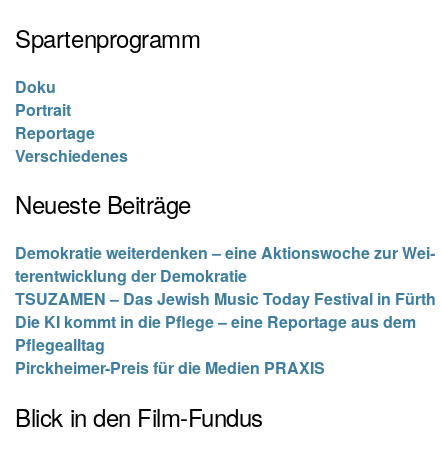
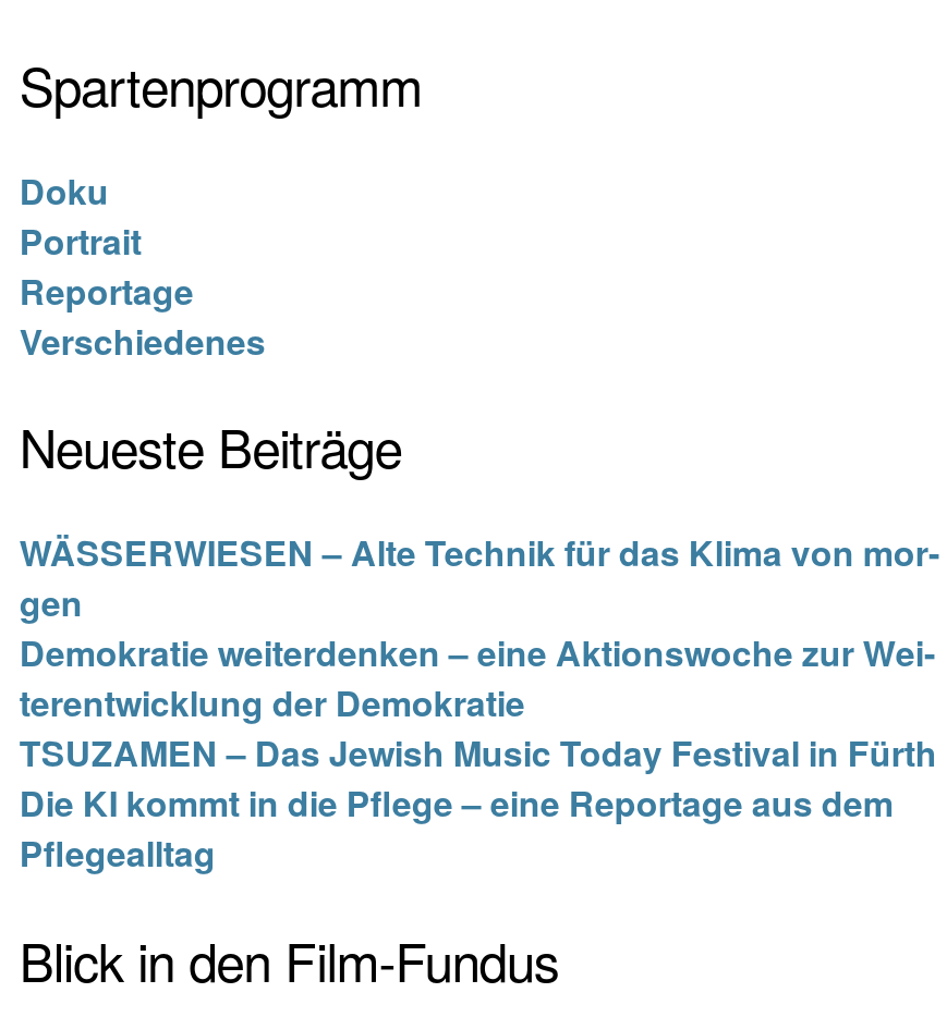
none -> [19,528,939,628] WÄSSERWIESEN – Alte Technik für das Klima von mor | gen
moved [15,241,436,356] -> [19,628,937,878]: Demokratie weiterdenken – eine Aktionswoche zur Wei | terentwicklung der Demokratie | TSUZAMEN – Das Jewish Music Today Festival in Fürth | Die KI kommt in die Pflege – eine Reportage aus dem | Pflegealltag
[15,356,325,379] Pirckheimer-Preis für die Medien PRAXIS -> none

